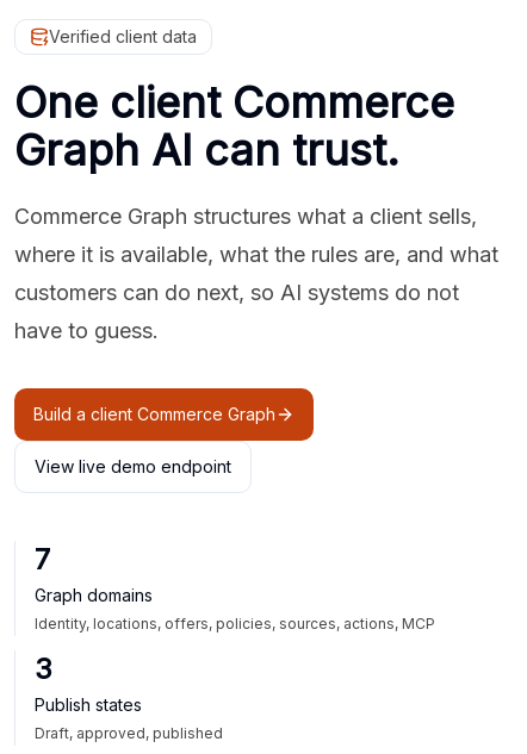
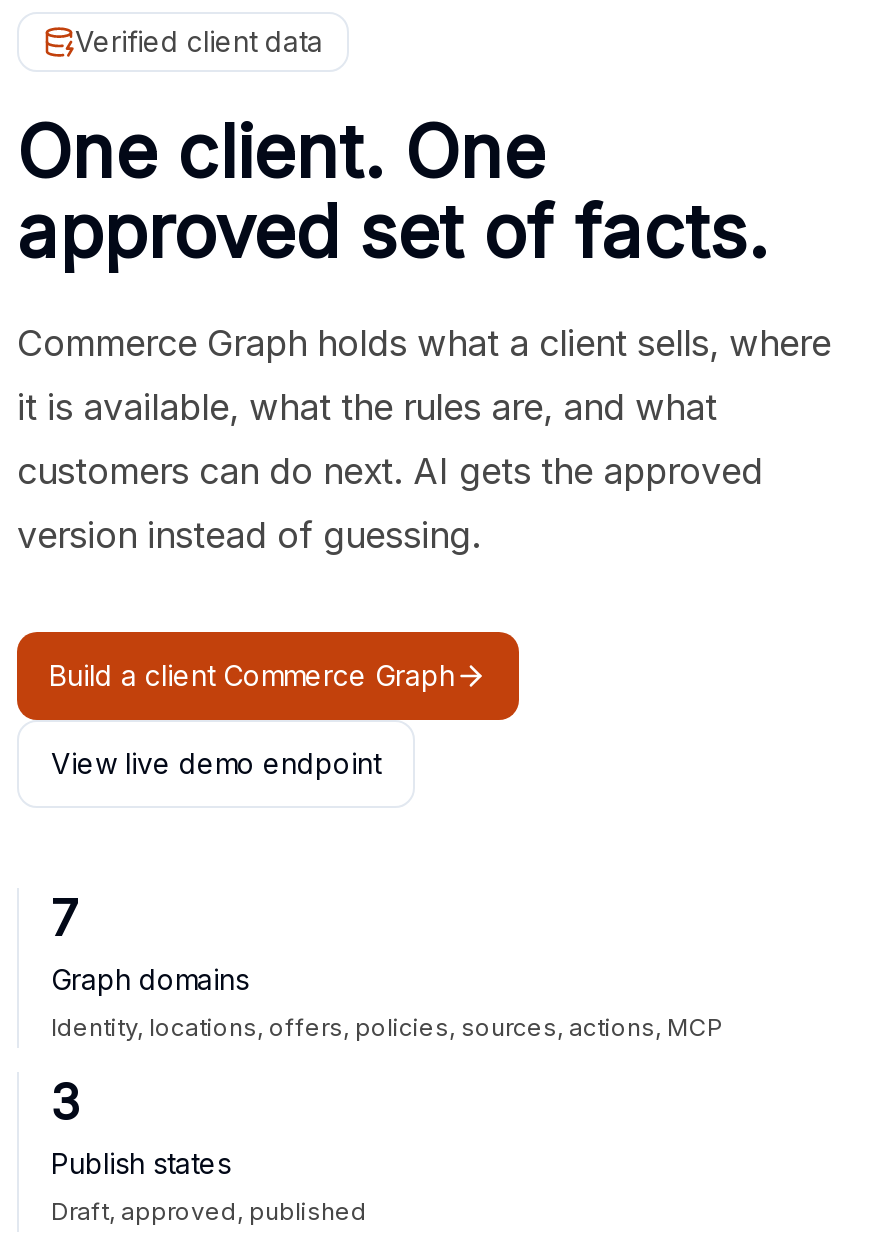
[14,76,454,176] One client Commerce | Graph AI can trust. -> [17,108,769,276] One client. One | approved set of facts.
[14,204,477,229] Commerce Graph structures what a client sells, -> [17,322,831,364] Commerce Graph holds what a client sells, where
[14,242,498,267] where it is available, what the rules are, and what -> [17,386,717,428] it is available, what the rules are, and what
[14,280,459,305] customers can do next, so AI systems do not -> [17,450,763,492] customers can do next. AI gets the approved
[14,318,159,343] have to guess. -> [17,514,481,556] version instead of guessing.

